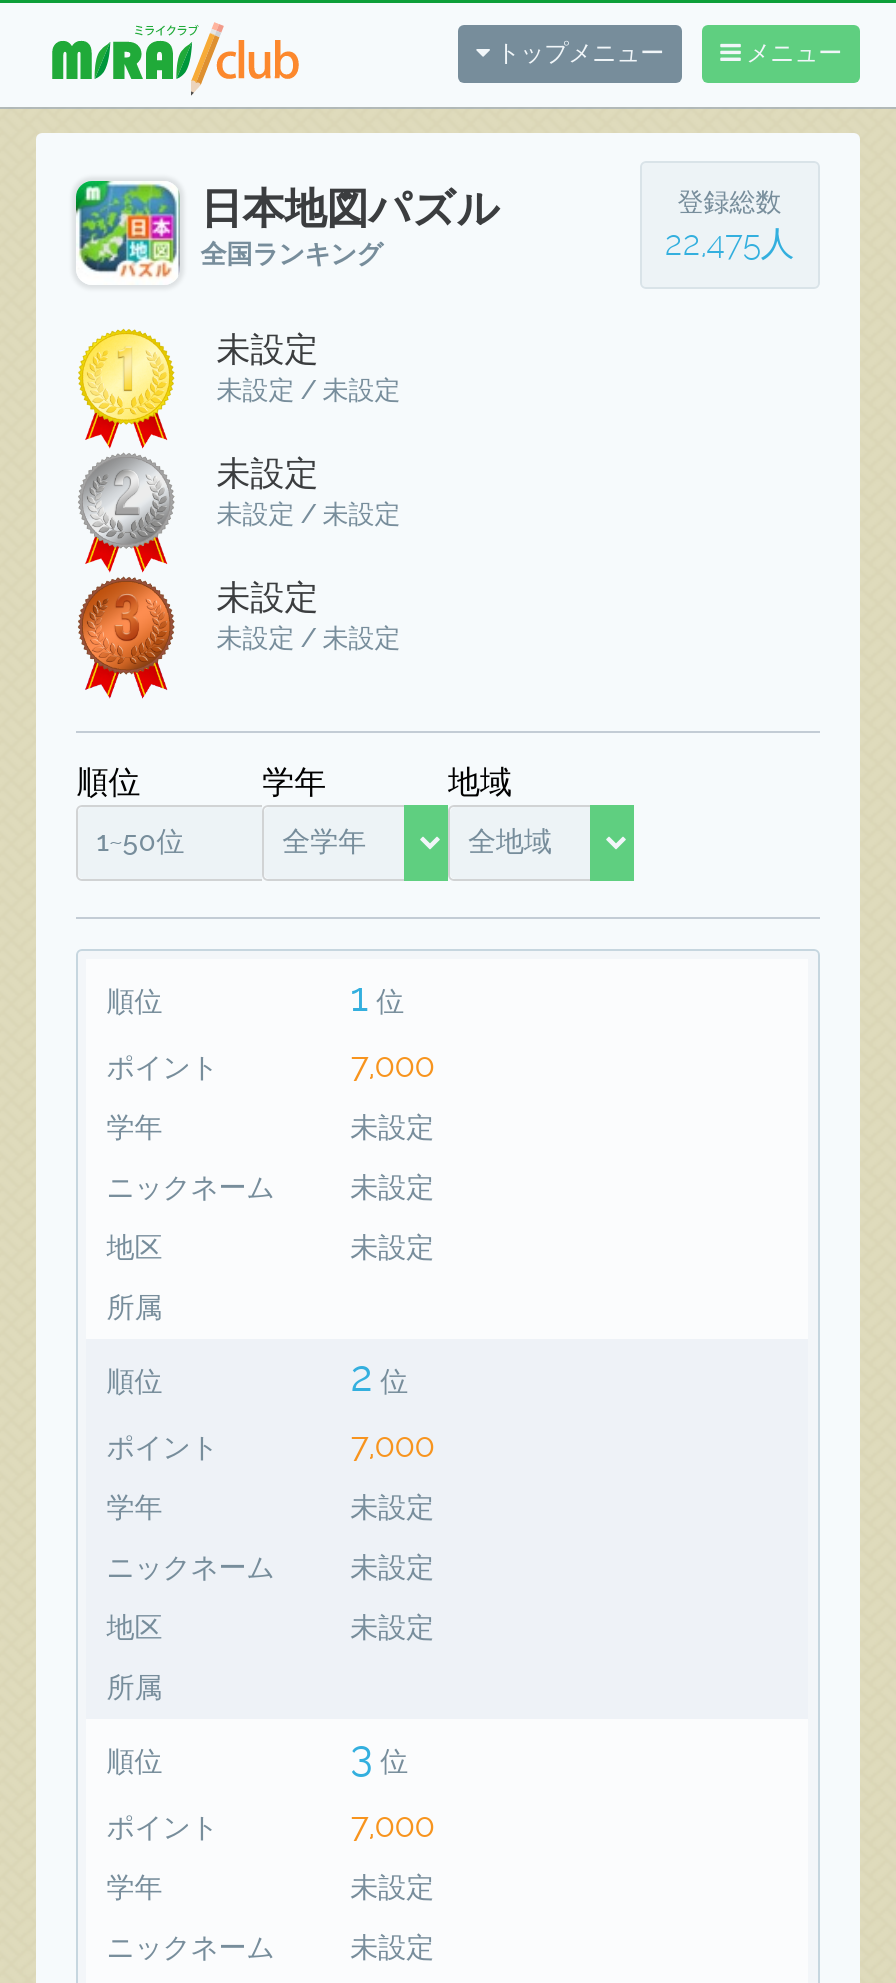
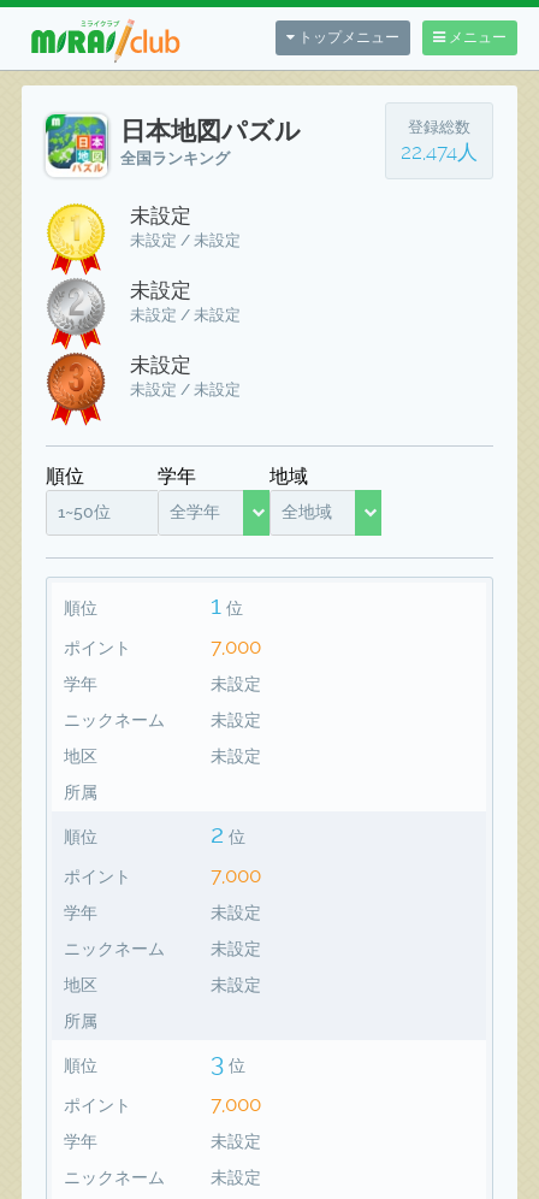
[665,222,795,262] 22,475人 -> [400,139,477,163] 22,474人

